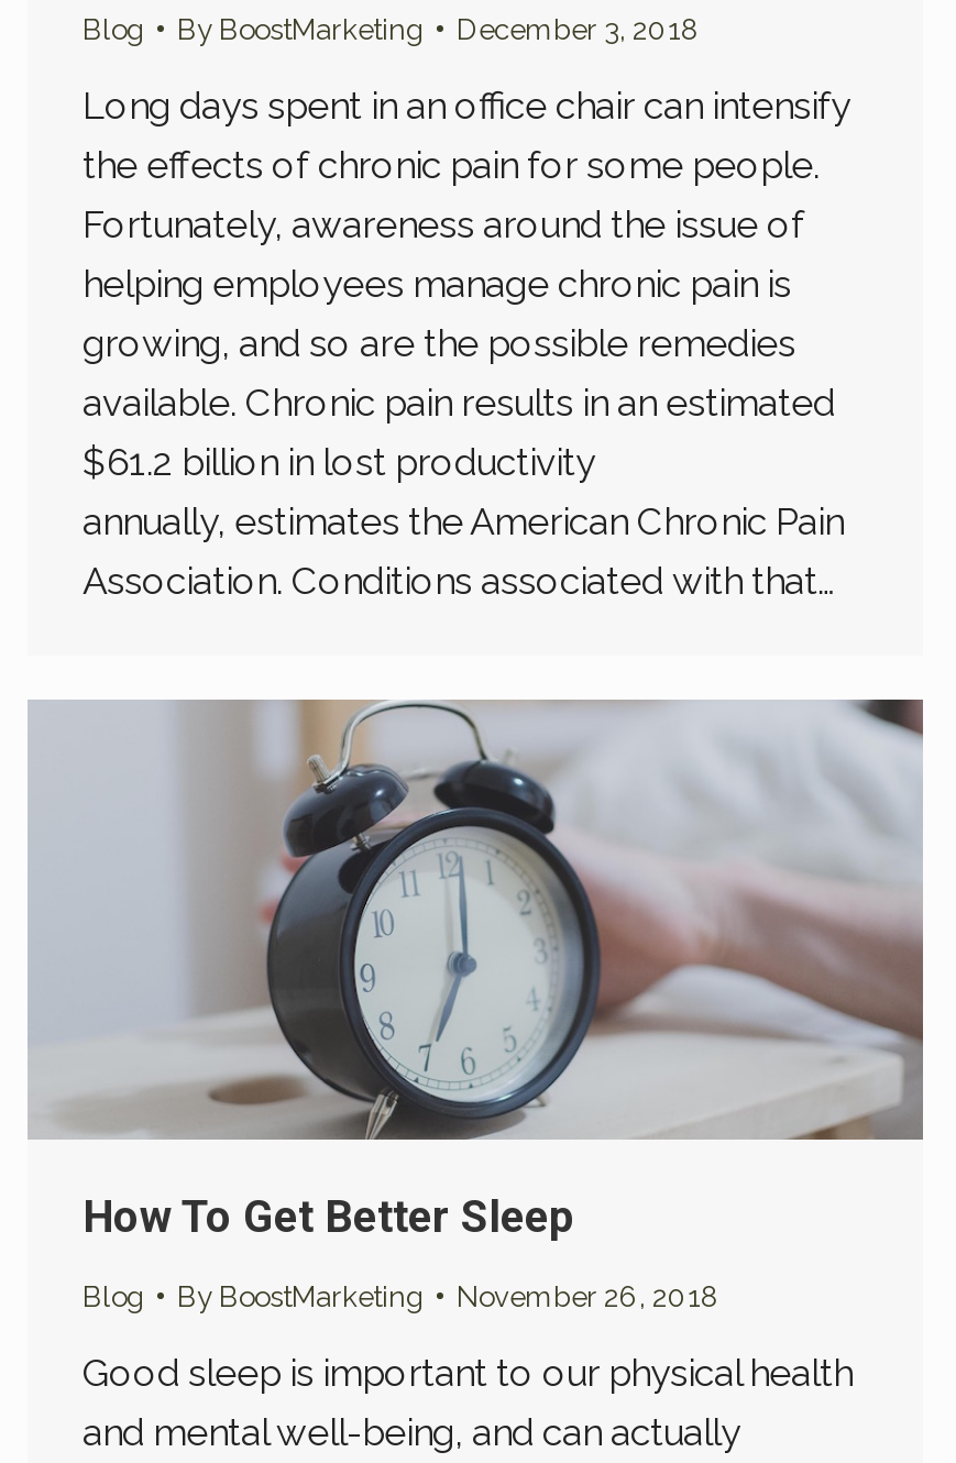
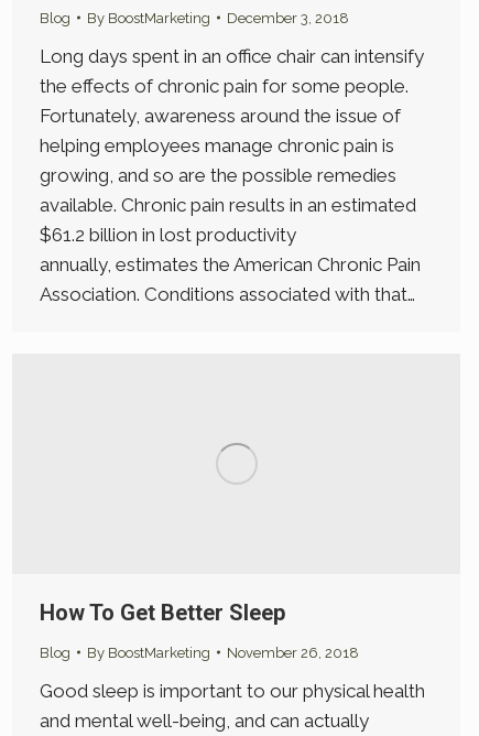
[28,697,925,1142] [image] -> none

